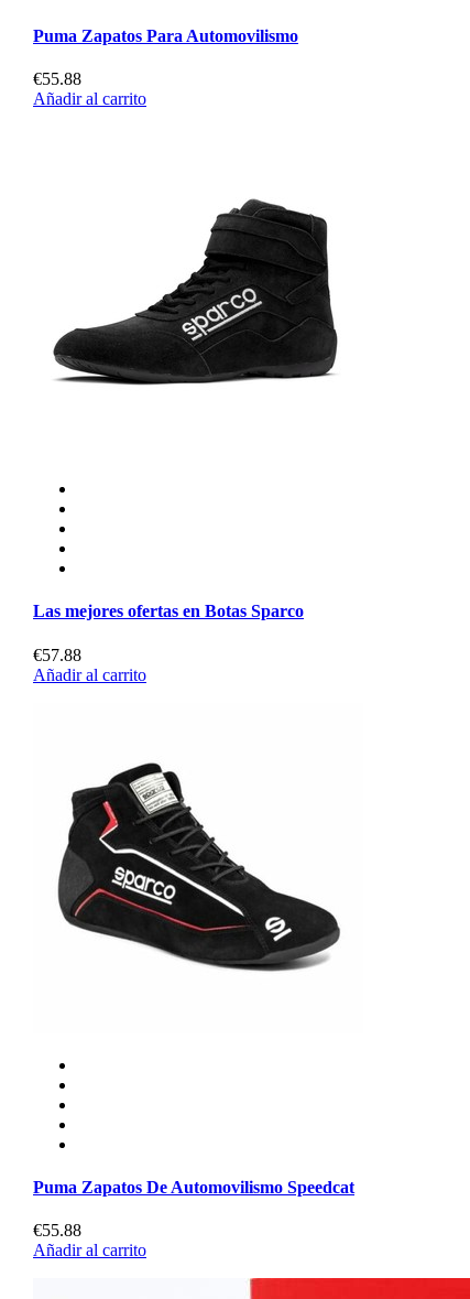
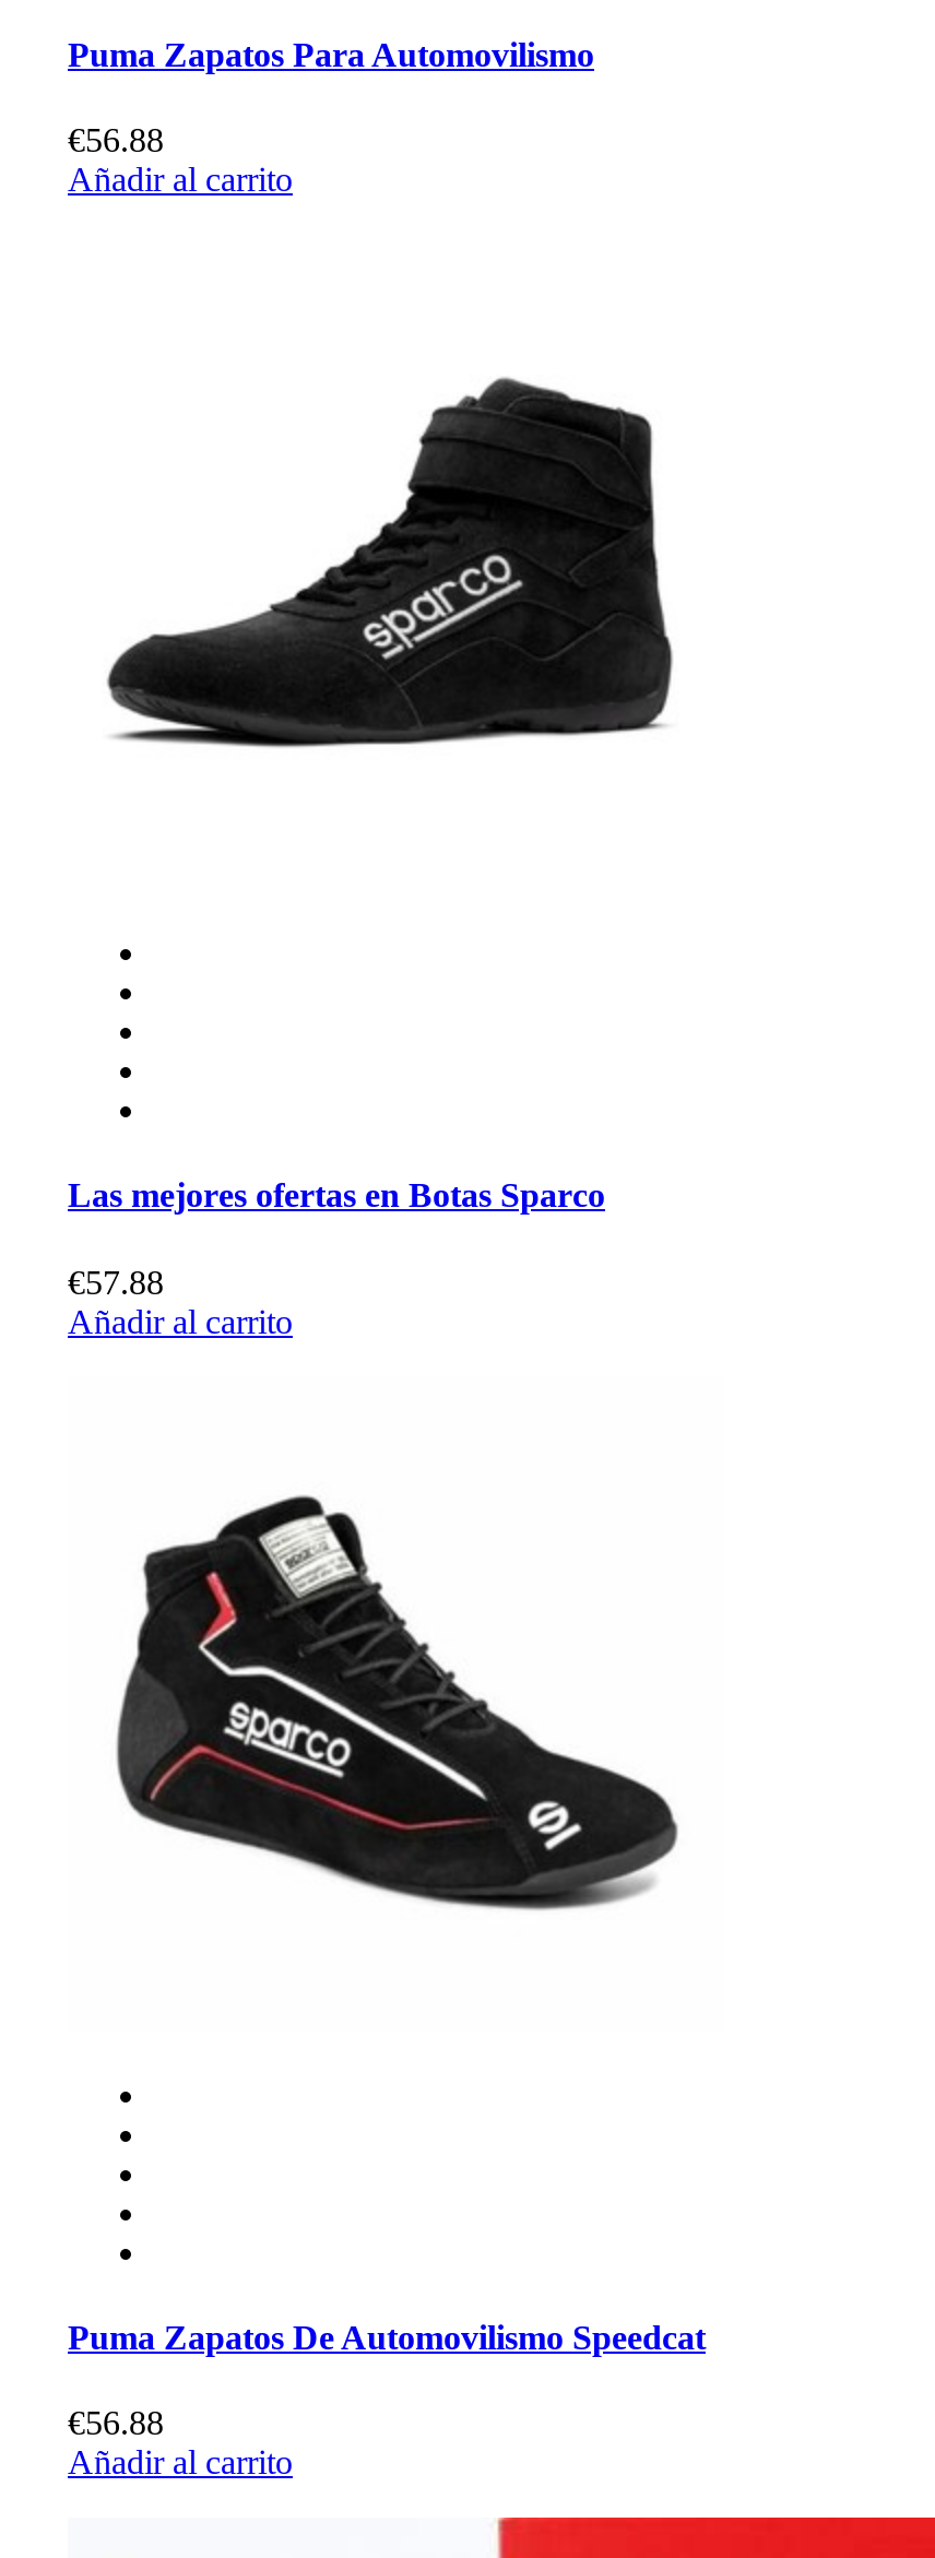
[33,69,81,88] €55.88 -> [68,121,164,158] €56.88
[33,1221,81,1240] €55.88 -> [68,2404,164,2441] €56.88

